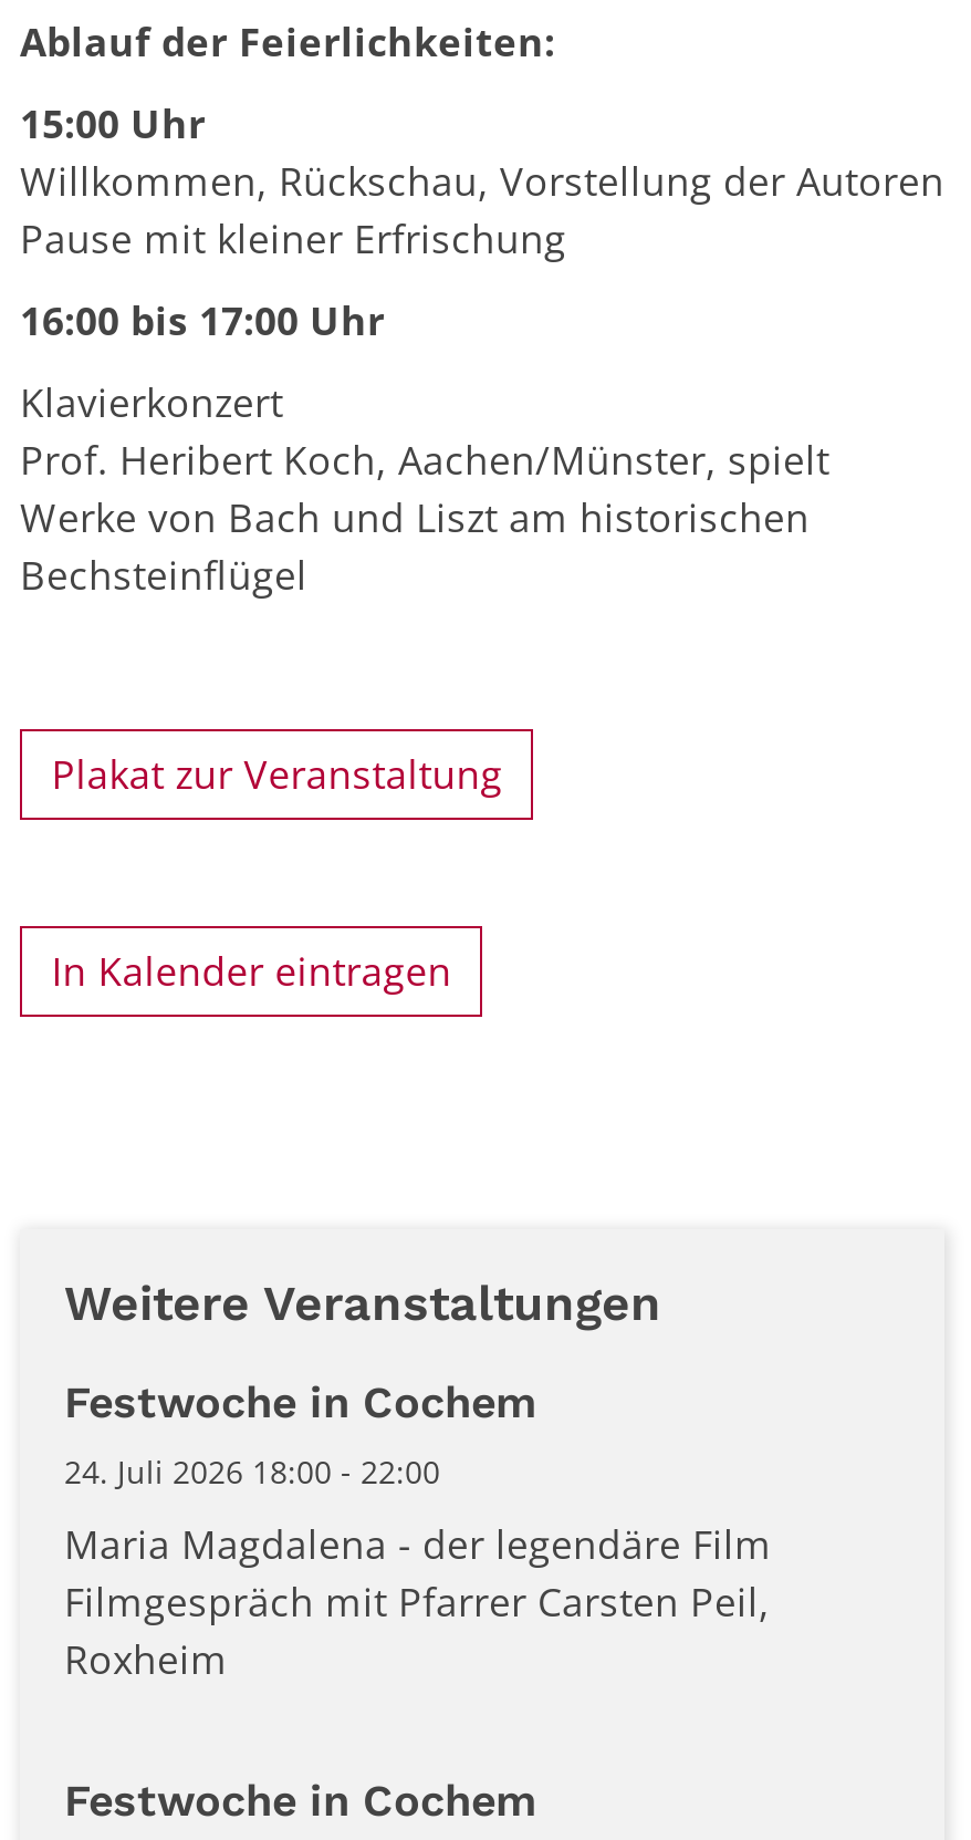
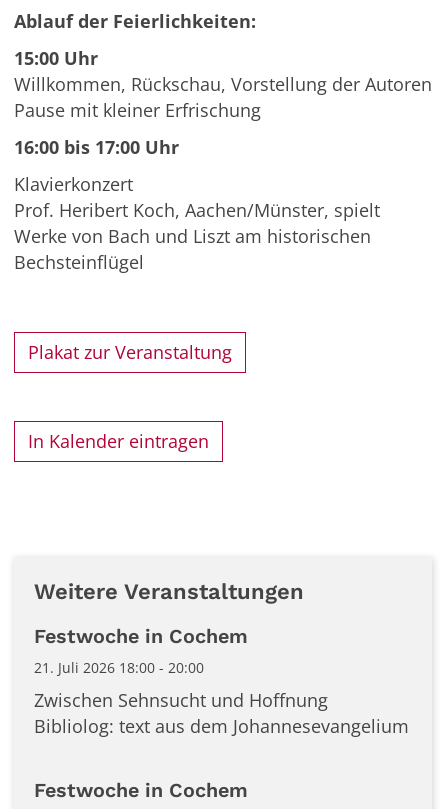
[64,1450,440,1492] 24. Juli 2026 18:00 - 22:00 -> [34,658,204,677] 21. Juli 2026 18:00 - 20:00
[64,1517,772,1685] Maria Magdalena - der legendäre Film | Filmgespräch mit Pfarrer Carsten Peil, | Roxheim -> [34,688,409,738] Zwischen Sehnsucht und Hoffnung | Bibliolog: text aus dem Johannesevangelium

